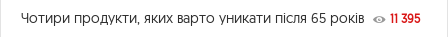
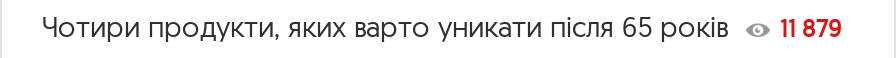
[21,9,420,27] Чотири продукти, яких варто уникати після 65 років 11 395 -> [42,9,842,45] Чотири продукти, яких варто уникати після 65 років 11 879

